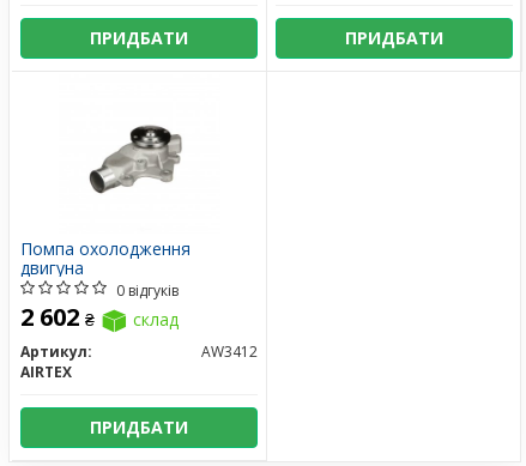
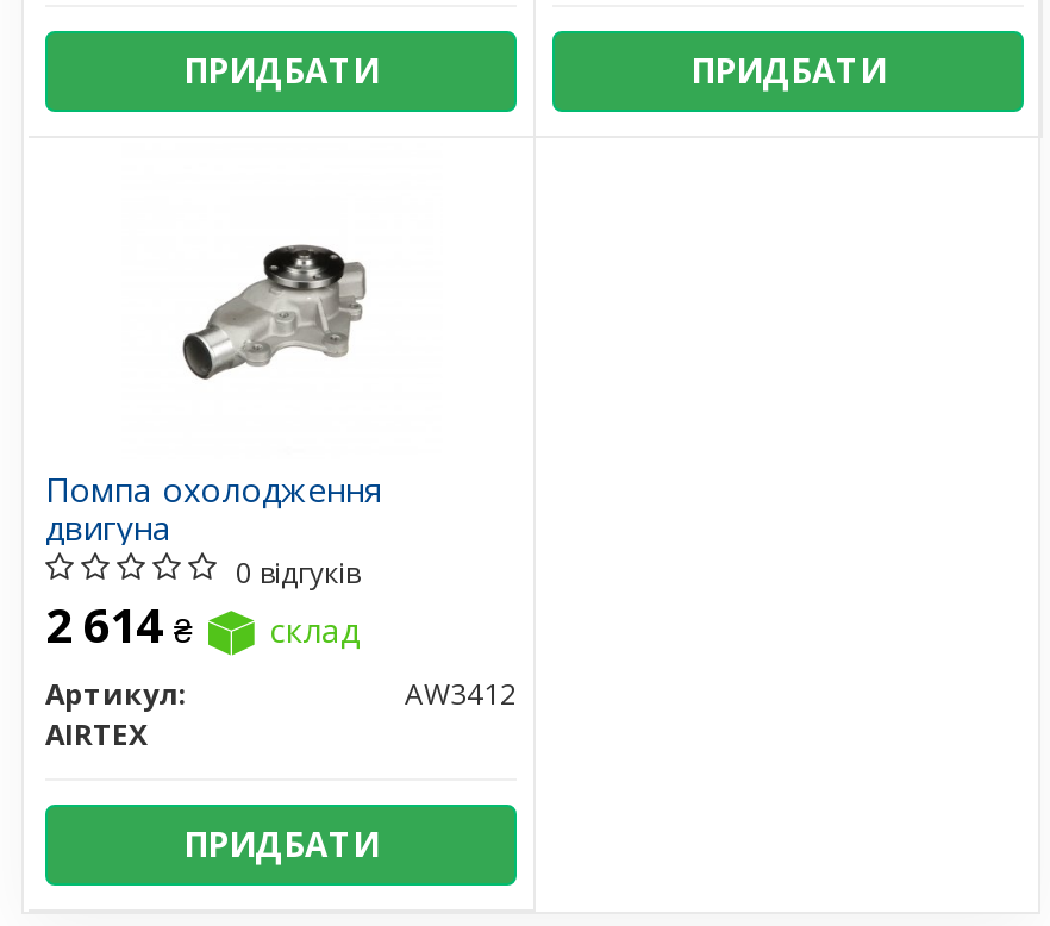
[20,300,179,333] 2 602₴ склад -> [45,592,360,657] 2 614₴ склад

